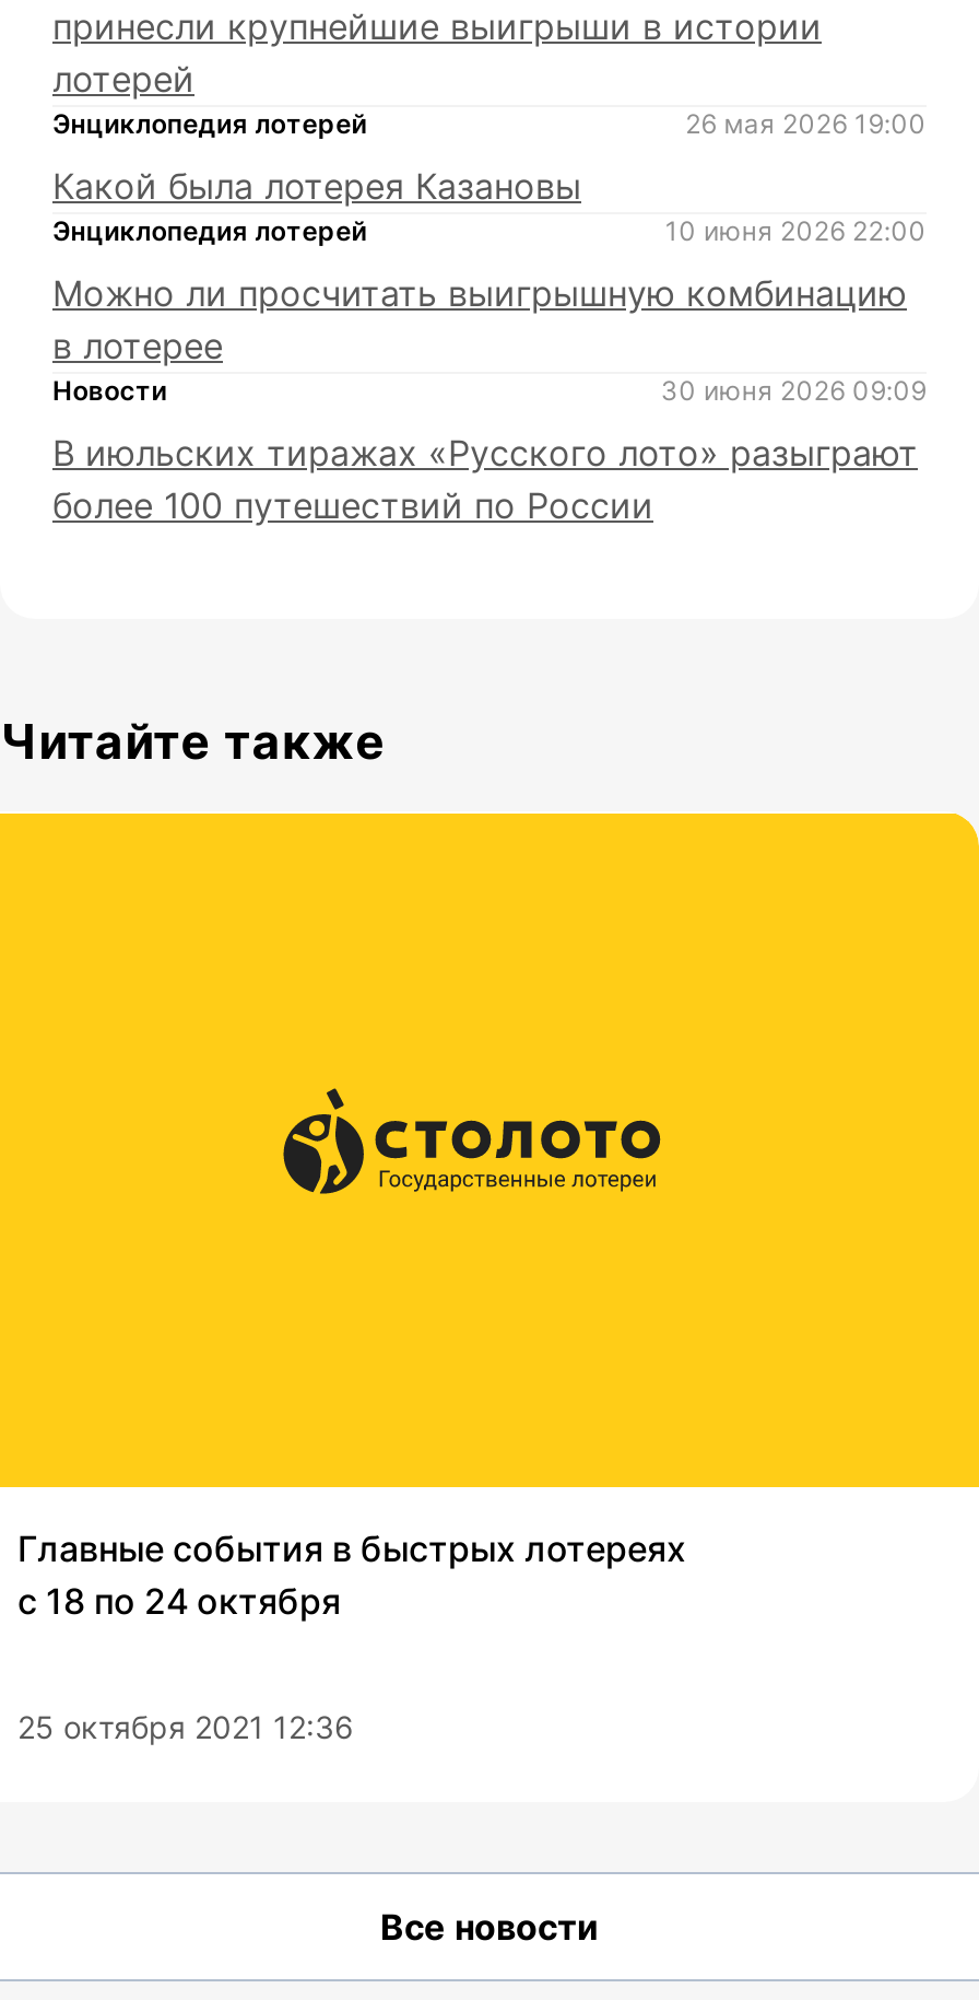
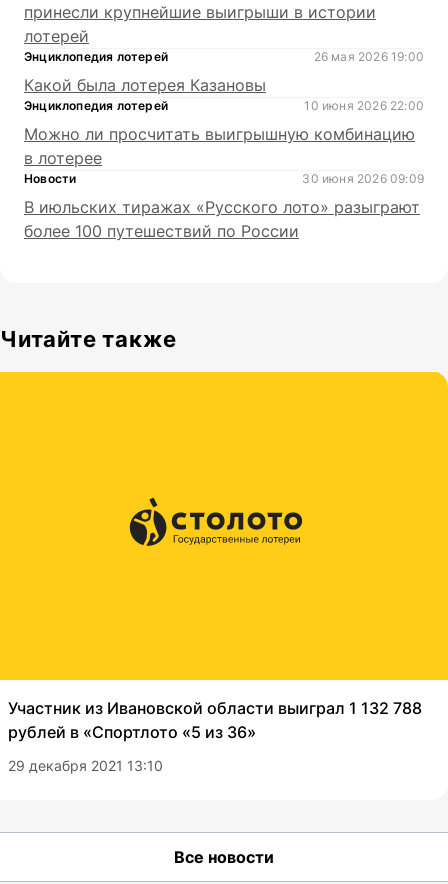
[17,1526,686,1623] Главные события в быстрых лотереях | с 18 по 24 октября -> [8,698,422,742] Участник из Ивановской области выиграл 1 132 788 | рублей в «Спортлото «5 из 36»
[17,1708,354,1745] 25 октября 2021 12:36 -> [8,757,163,774] 29 декабря 2021 13:10

